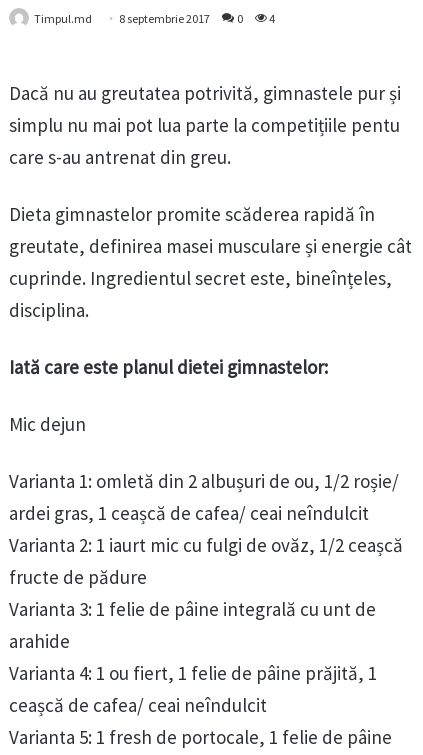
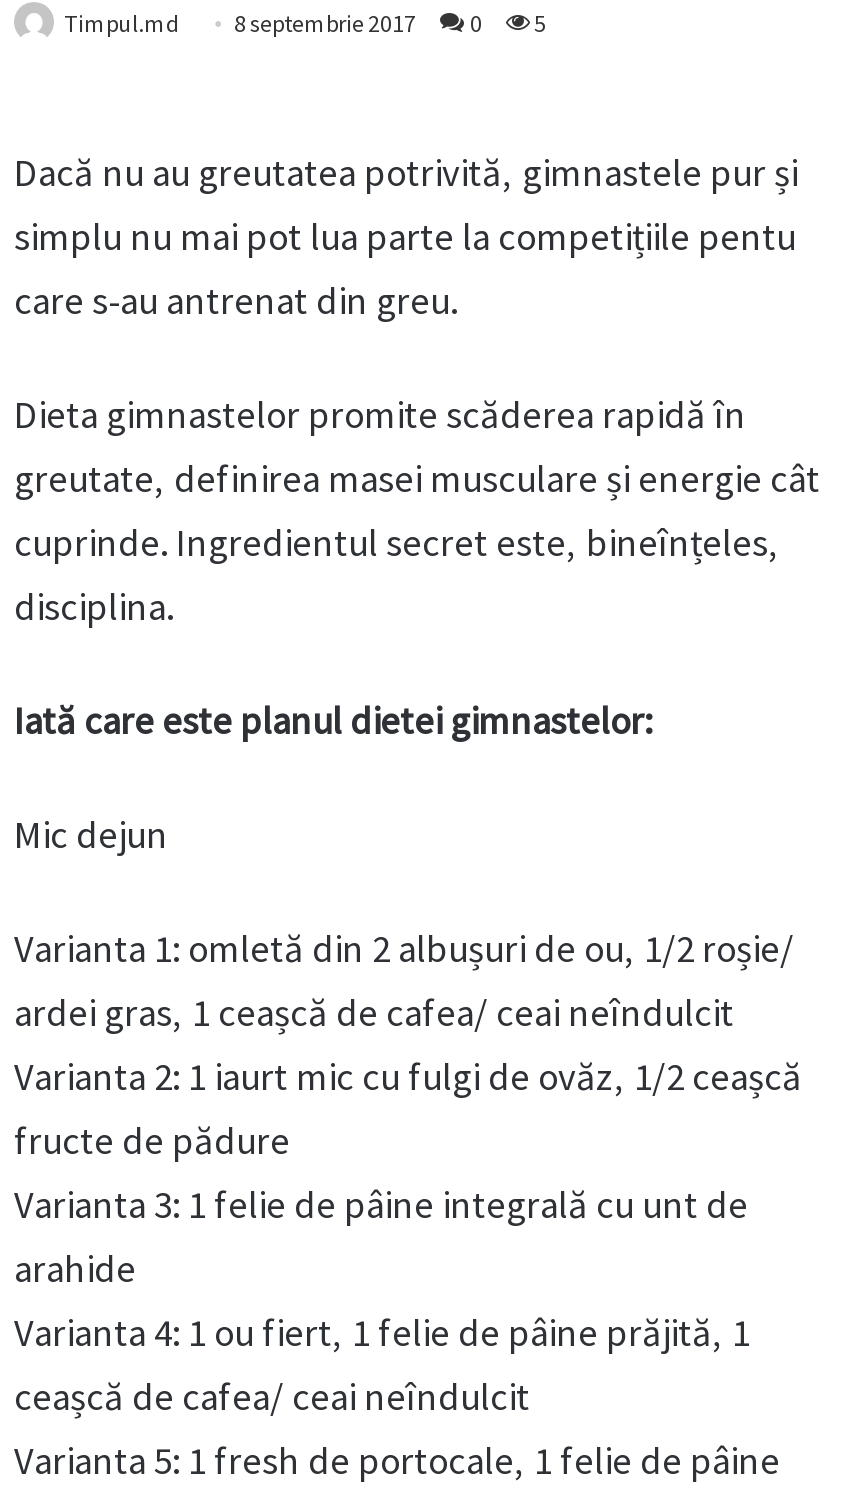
[34,11,275,26] Timpul.md 8 septembrie 2017 0 4 -> [64,9,546,39] Timpul.md 8 septembrie 2017 0 5

